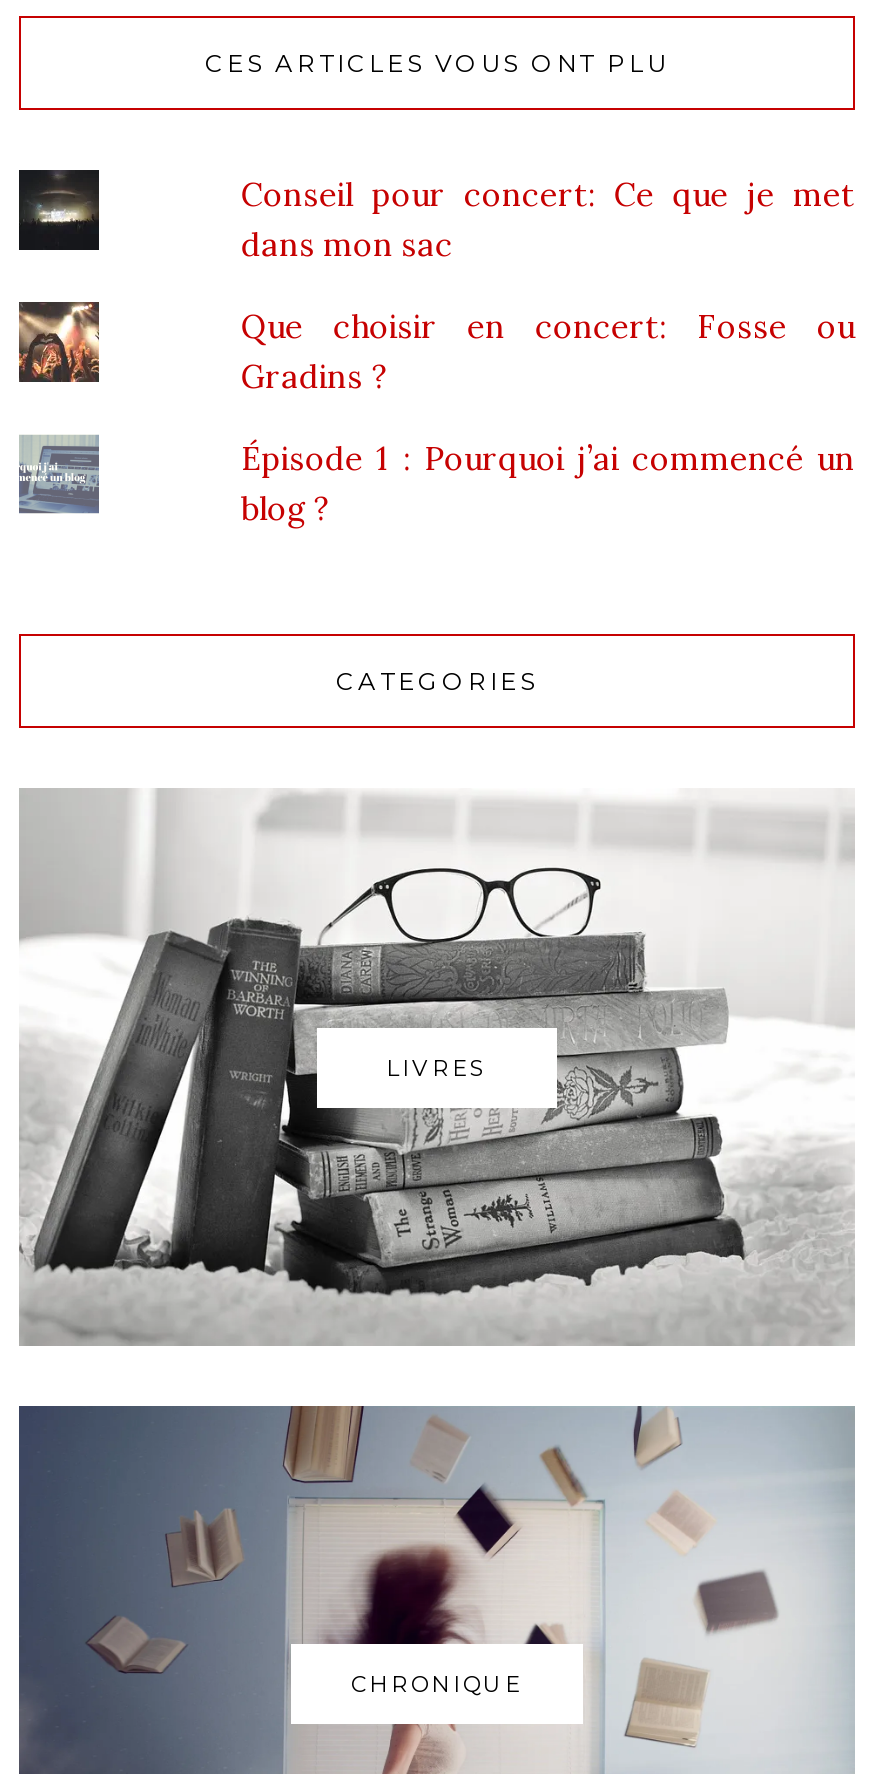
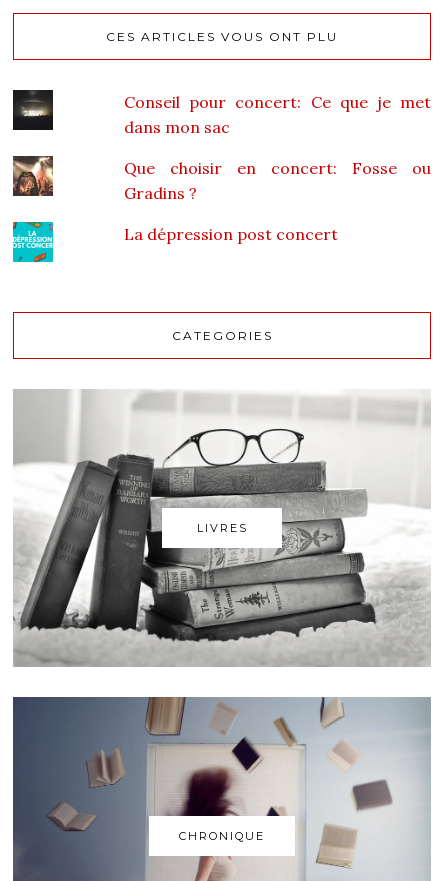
[17,434,101,516] [image] -> [12,221,54,263] [image]
[241,439,855,529] Épisode 1 : Pourquoi j’ai commencé un | blog ? -> [124,223,338,243] La dépression post concert

